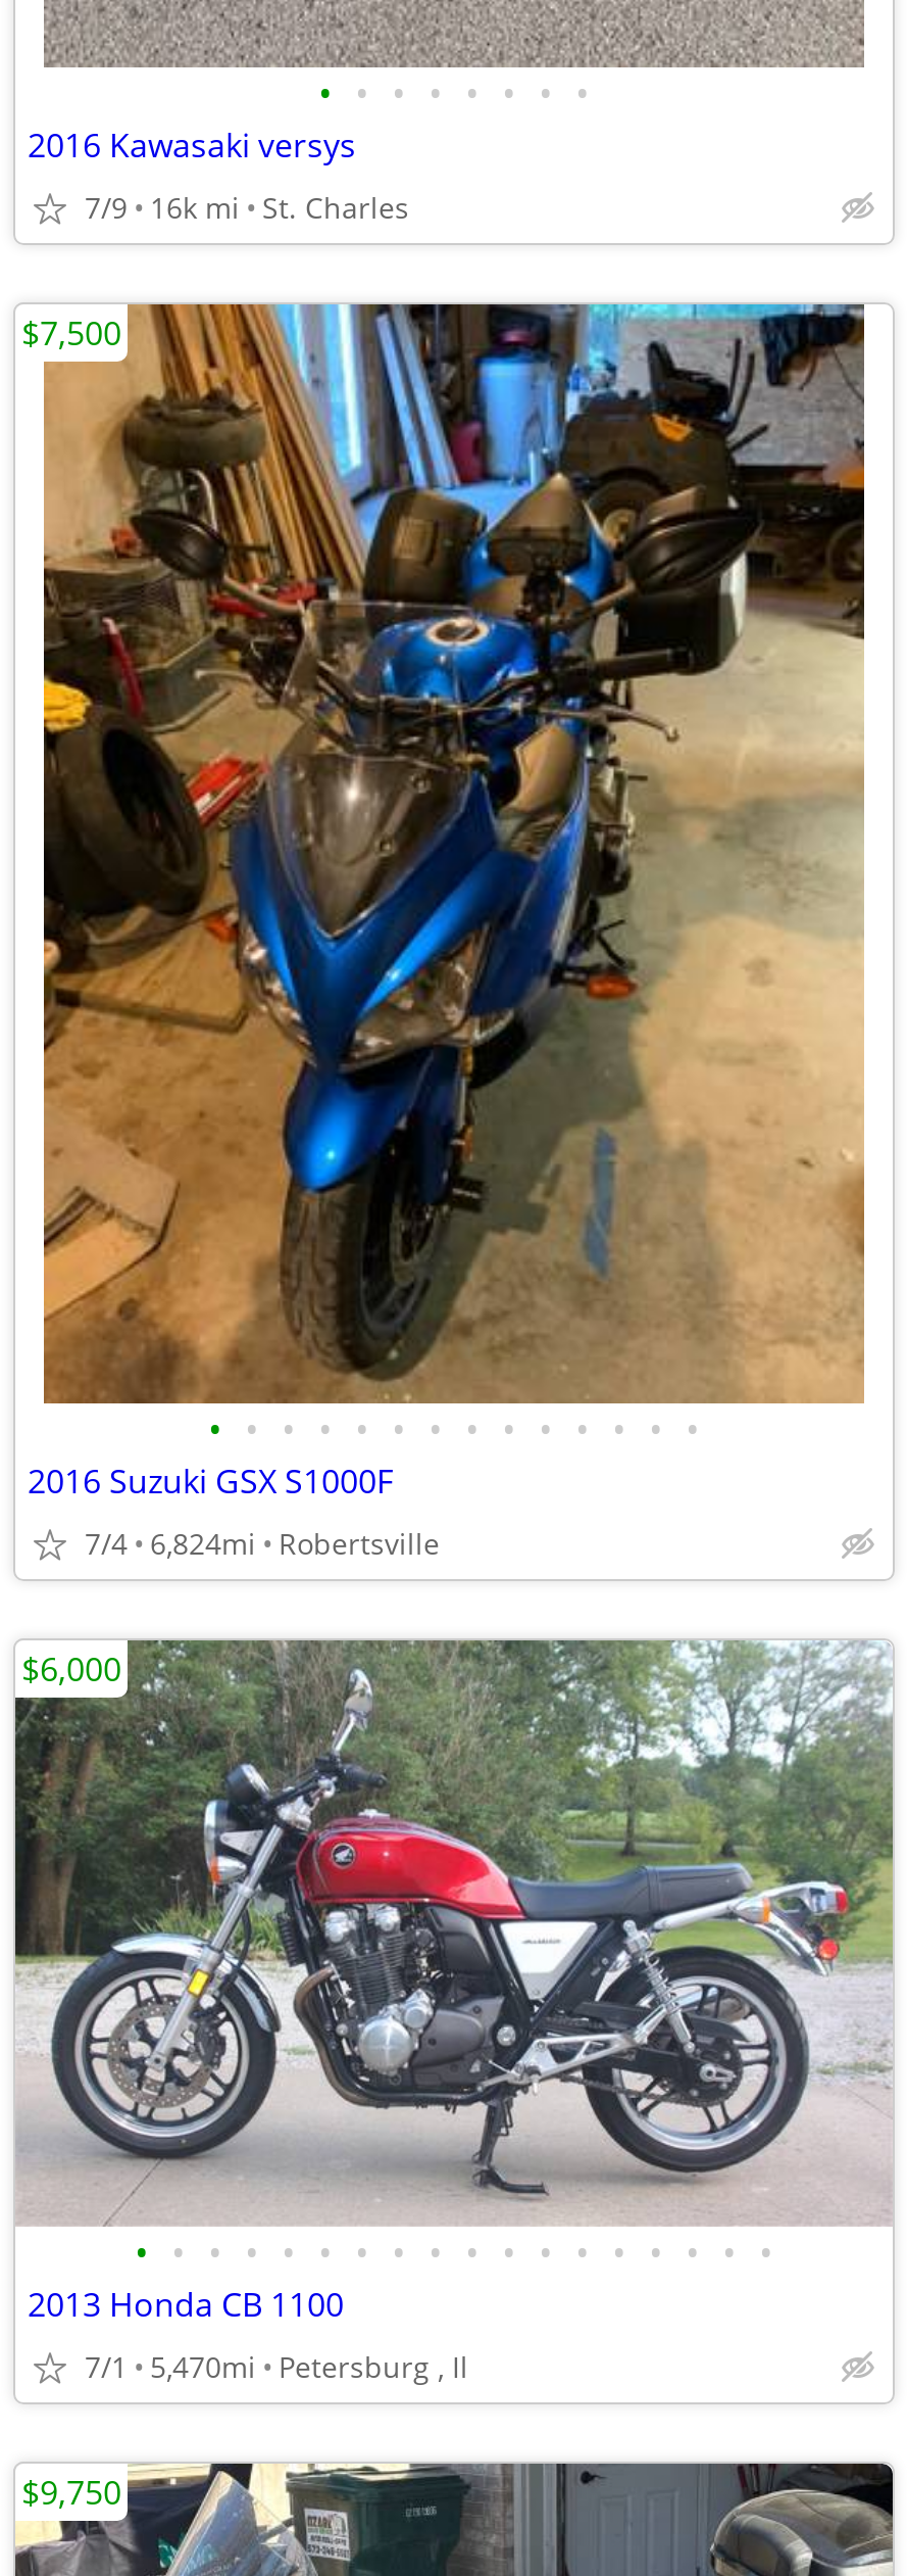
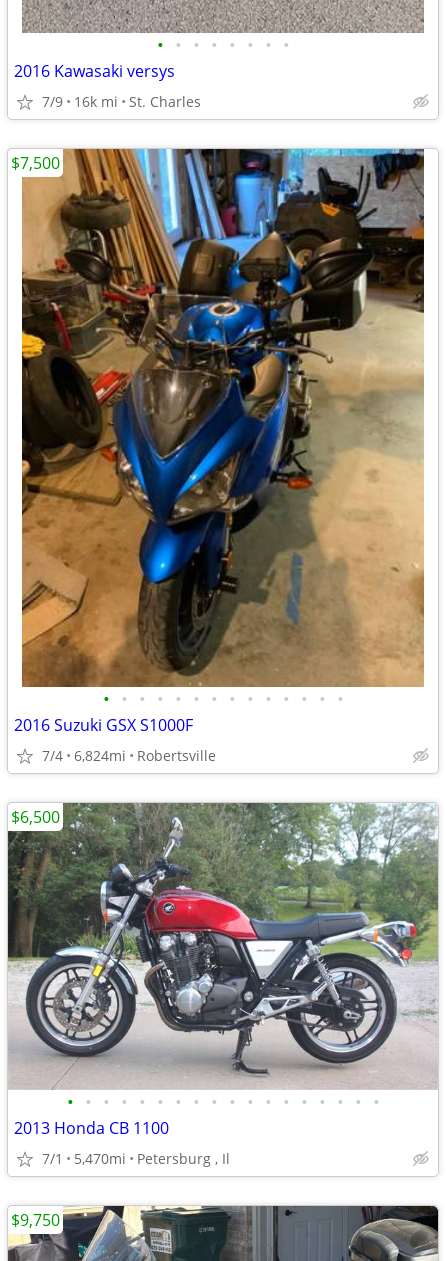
[21,1647,121,1691] $6,000 -> [11,806,60,828] $6,500

